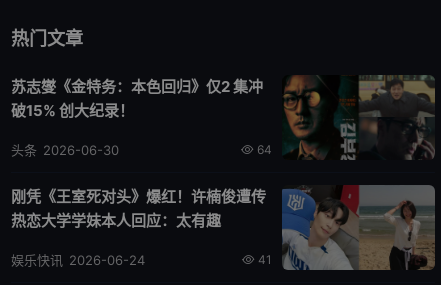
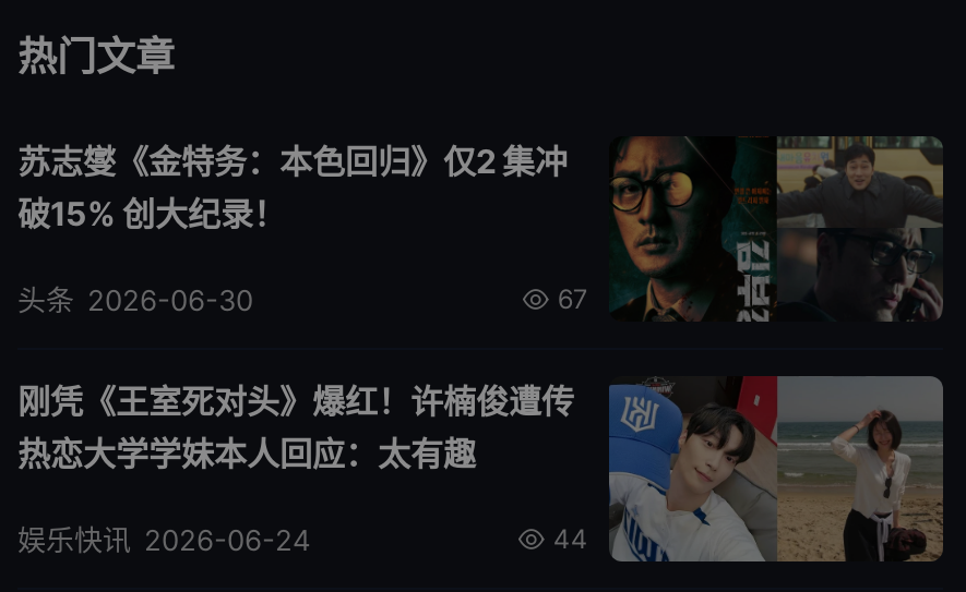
[257,142,272,157] 64 -> [558,282,588,315] 67
[258,252,272,267] 41 -> [553,522,588,554] 44

